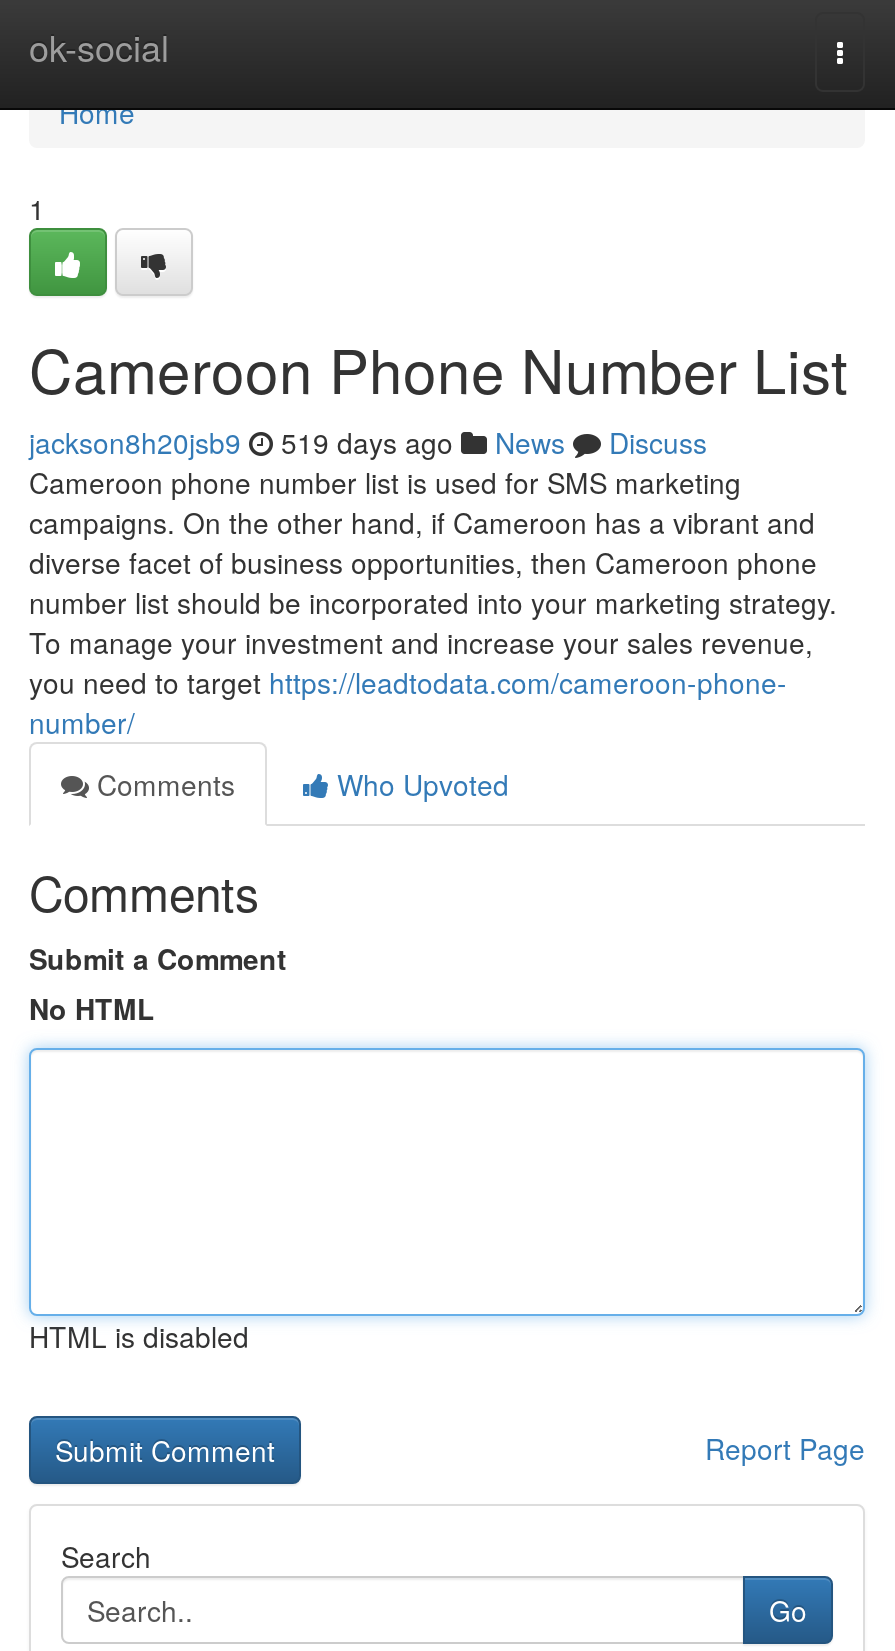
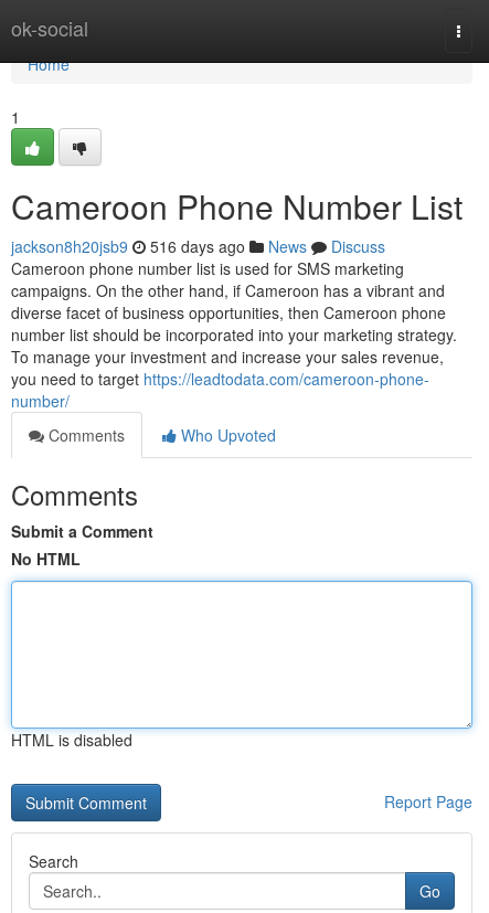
[29,422,707,462] jackson8h20jsb9 519 days ago News Discuss -> [11,235,385,257] jackson8h20jsb9 516 days ago News Discuss

